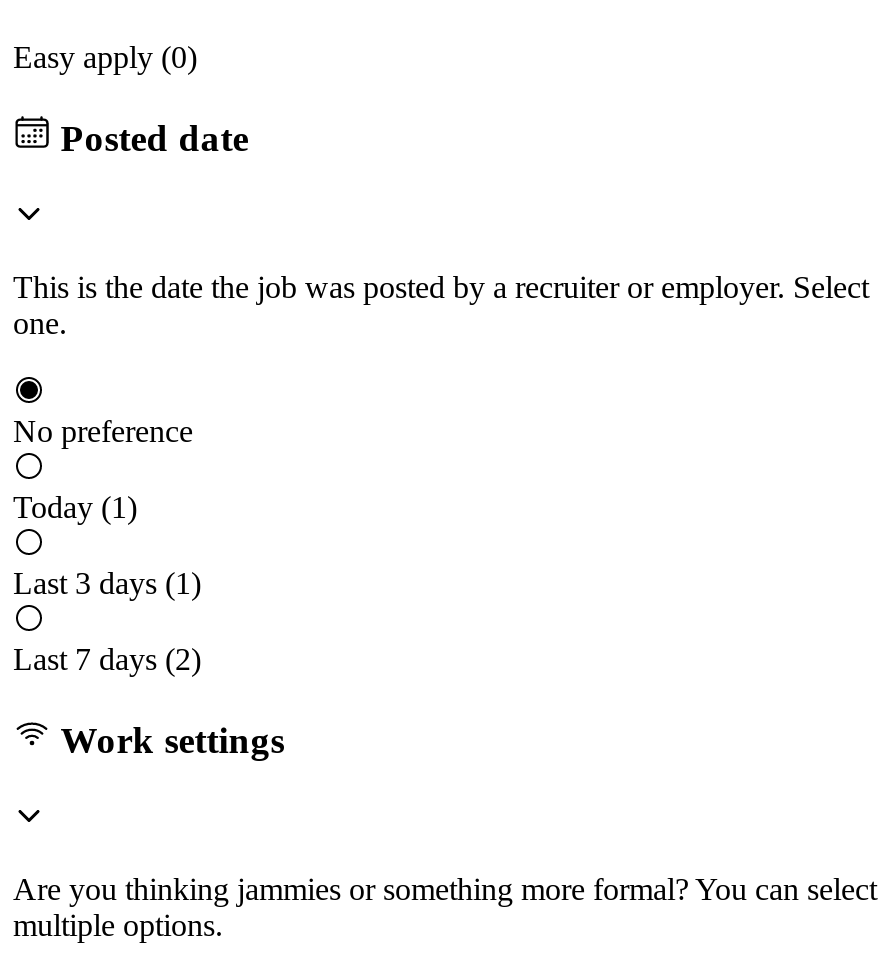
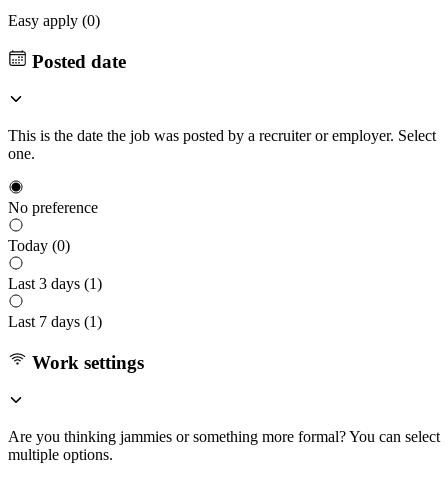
[13,490,137,524] Today (1) -> [8,237,70,254] Today (0)
[13,642,201,676] Last 7 days (2) -> [8,313,102,330] Last 7 days (1)

